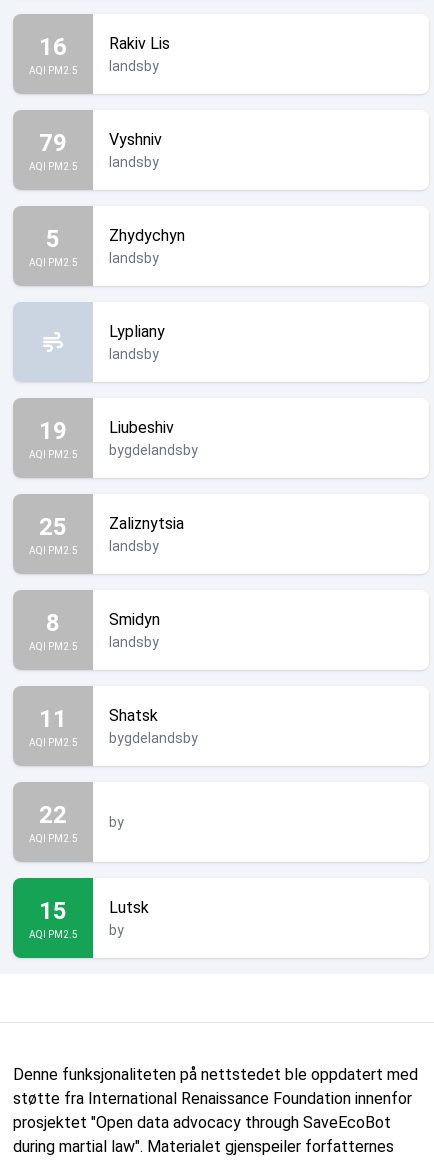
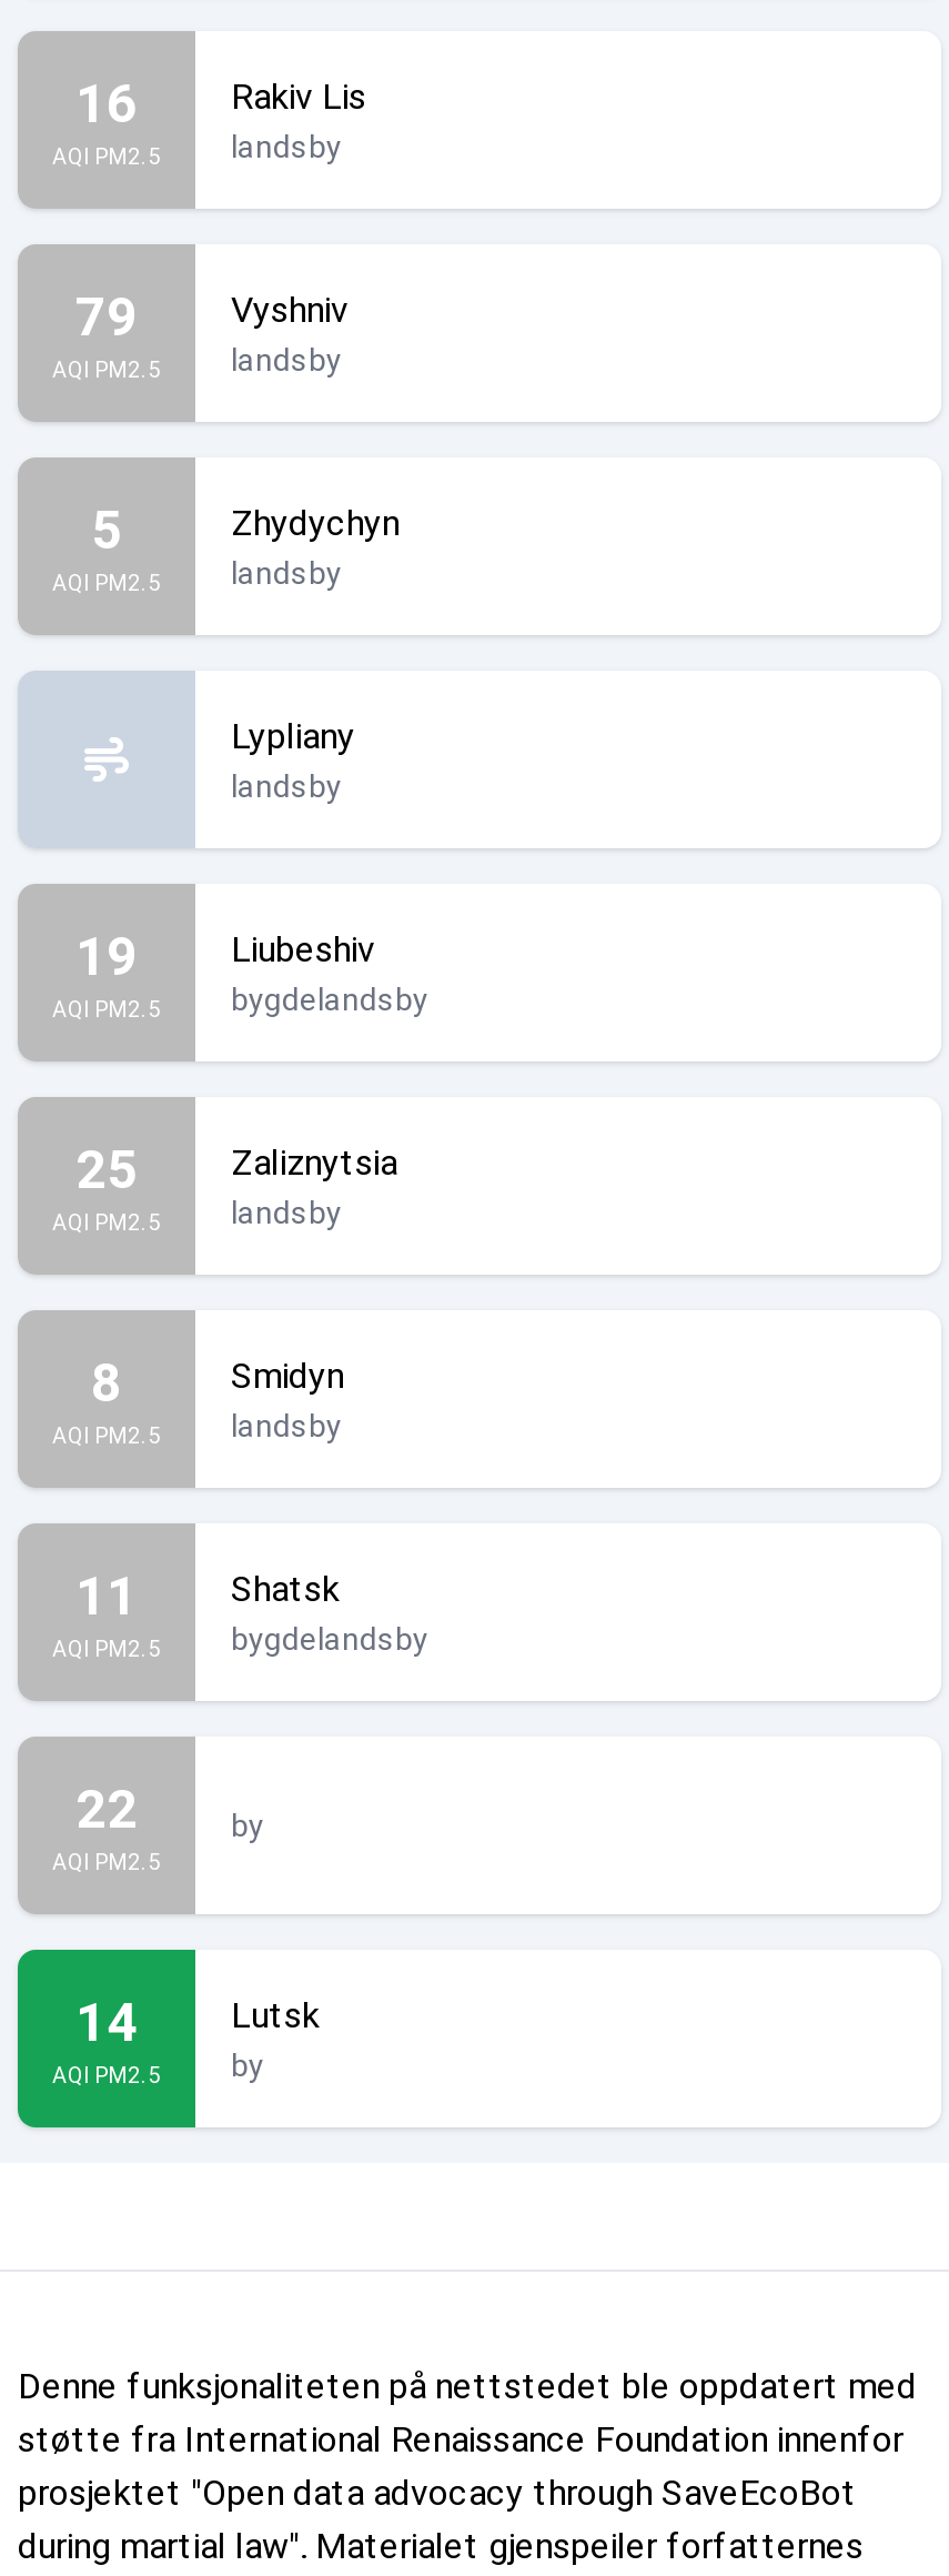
[39,896,67,924] 15 -> [75,1991,138,2053] 14

